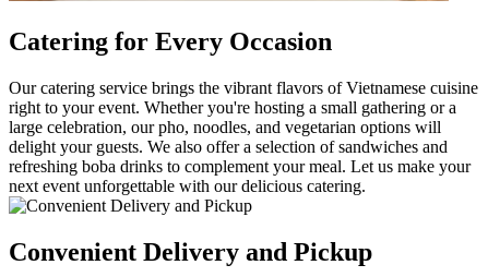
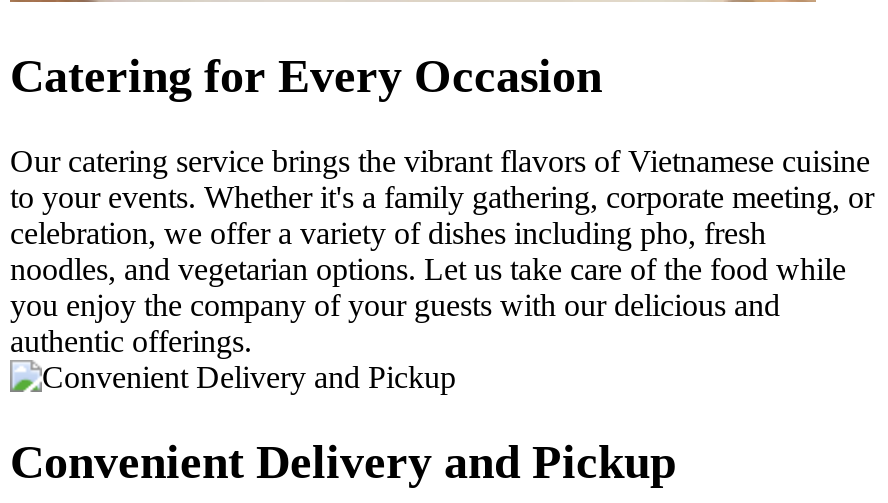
[9,98,471,195] right to your event. Whether you're hosting a small gathering or a | large celebration, our pho, noodles, and vegetarian options will | delight your guests. We also offer a selection of sandwiches and | refreshing boba drinks to complement your meal. Let us make your | next event unforgettable with our delicious catering. -> [10,179,874,357] to your events. Whether it's a family gathering, corporate meeting, or | celebration, we offer a variety of dishes including pho, fresh | noodles, and vegetarian options. Let us take care of the food while | you enjoy the company of your guests with our delicious and | authentic offerings.

